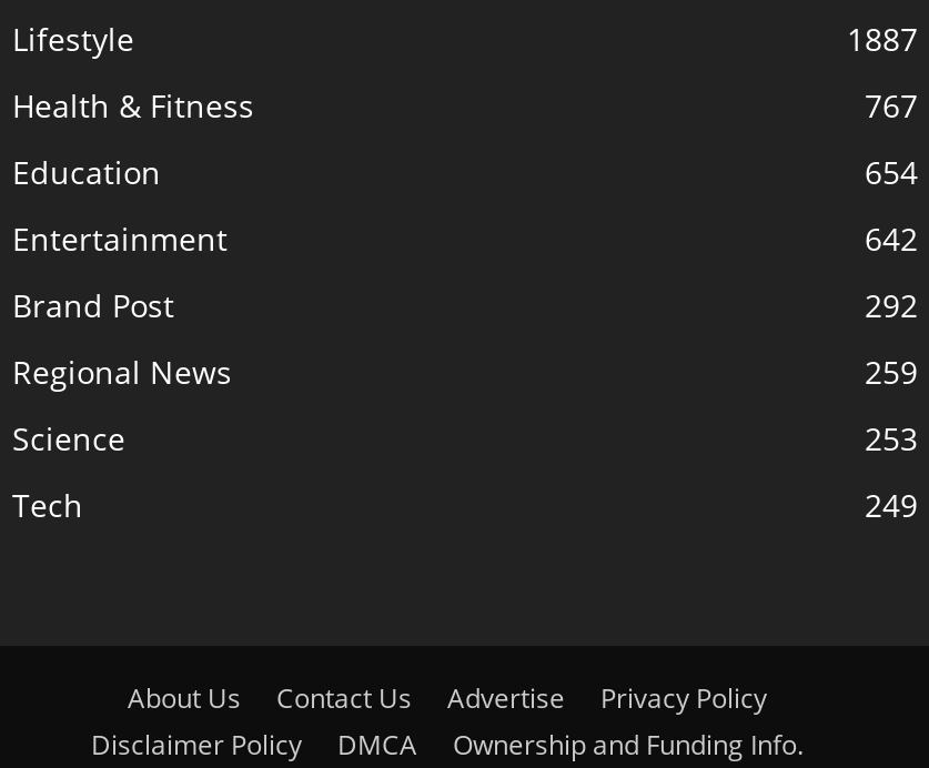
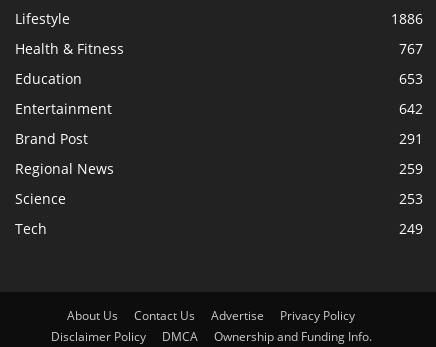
[847,17,918,59] 1887 -> [391,9,423,28] 1886
[865,150,918,192] 654 -> [399,69,423,88] 653
[865,283,918,325] 292 -> [399,129,423,148] 291

